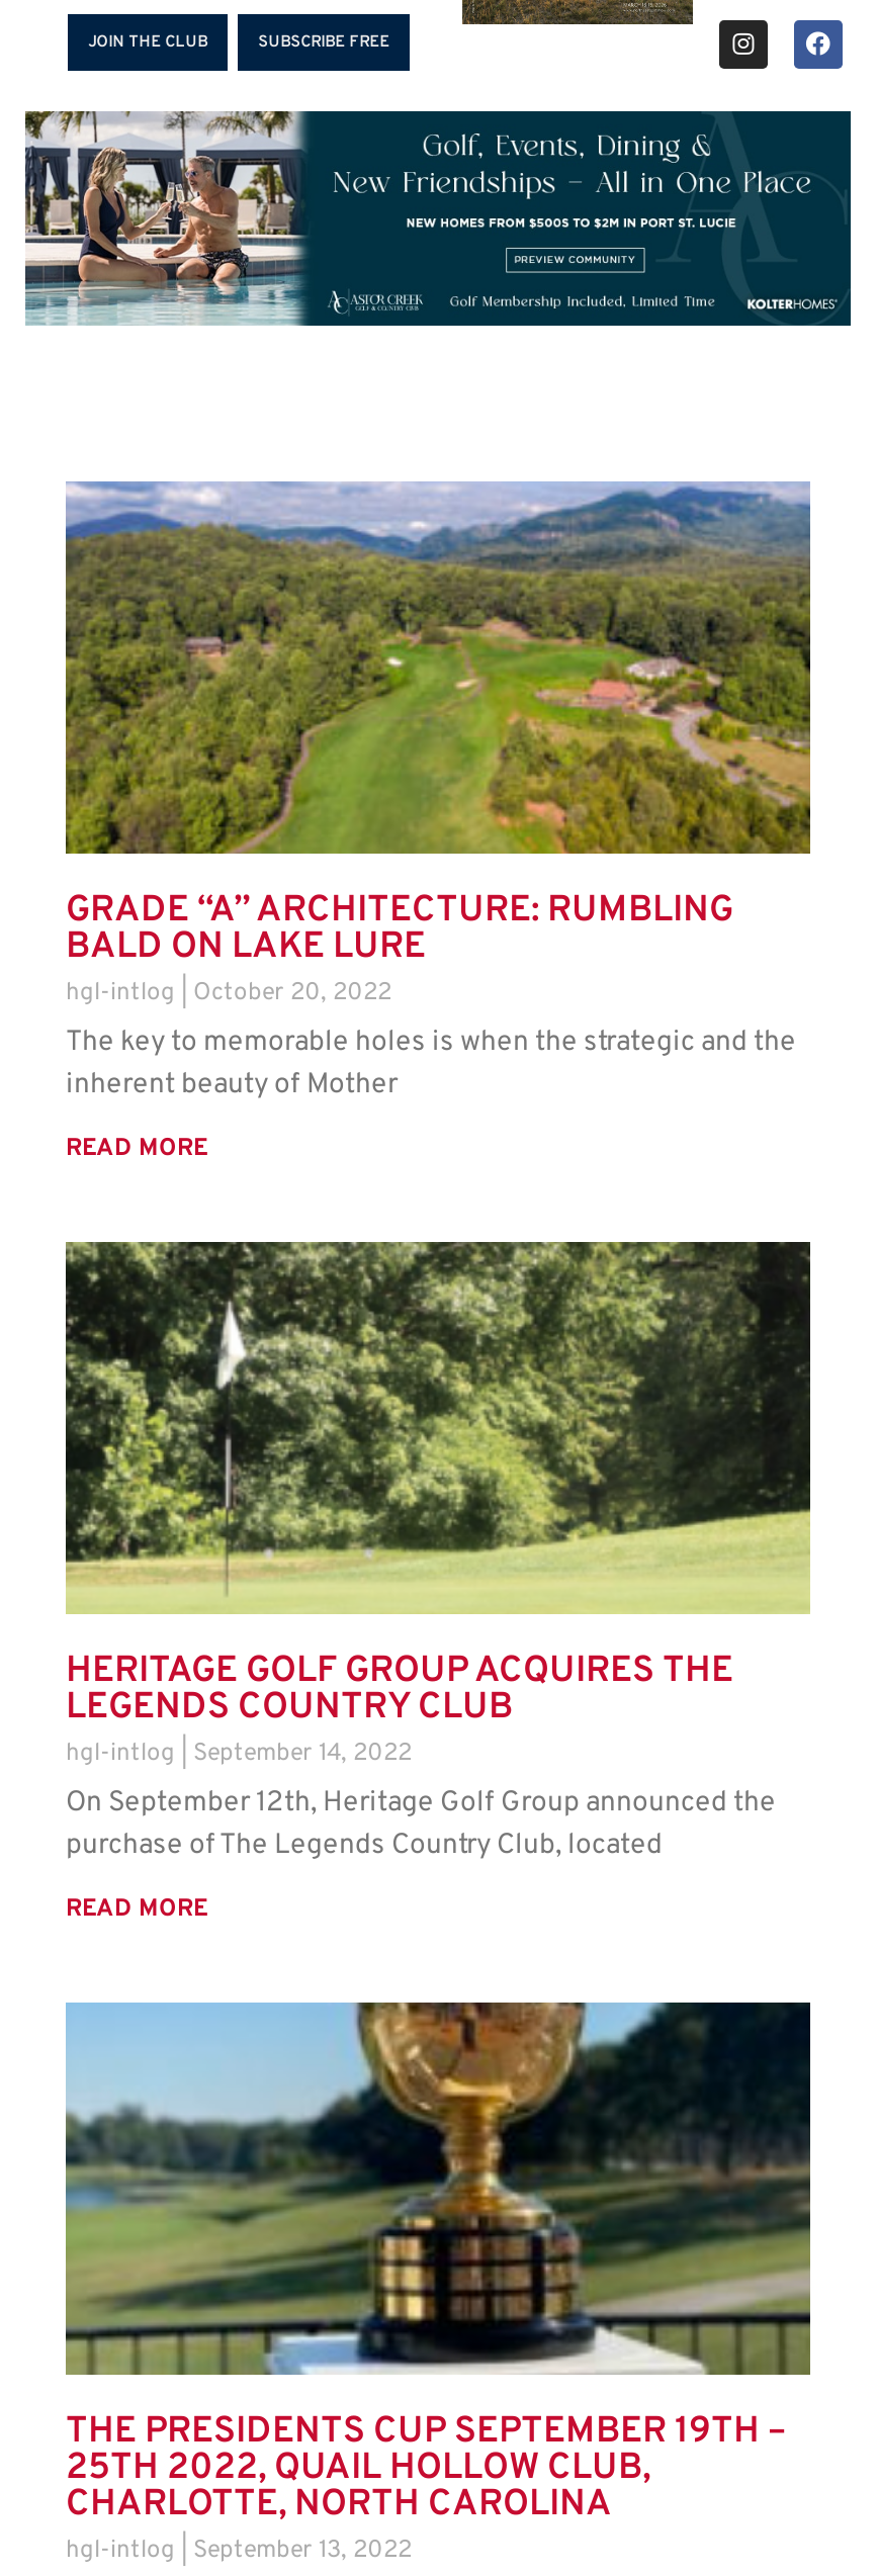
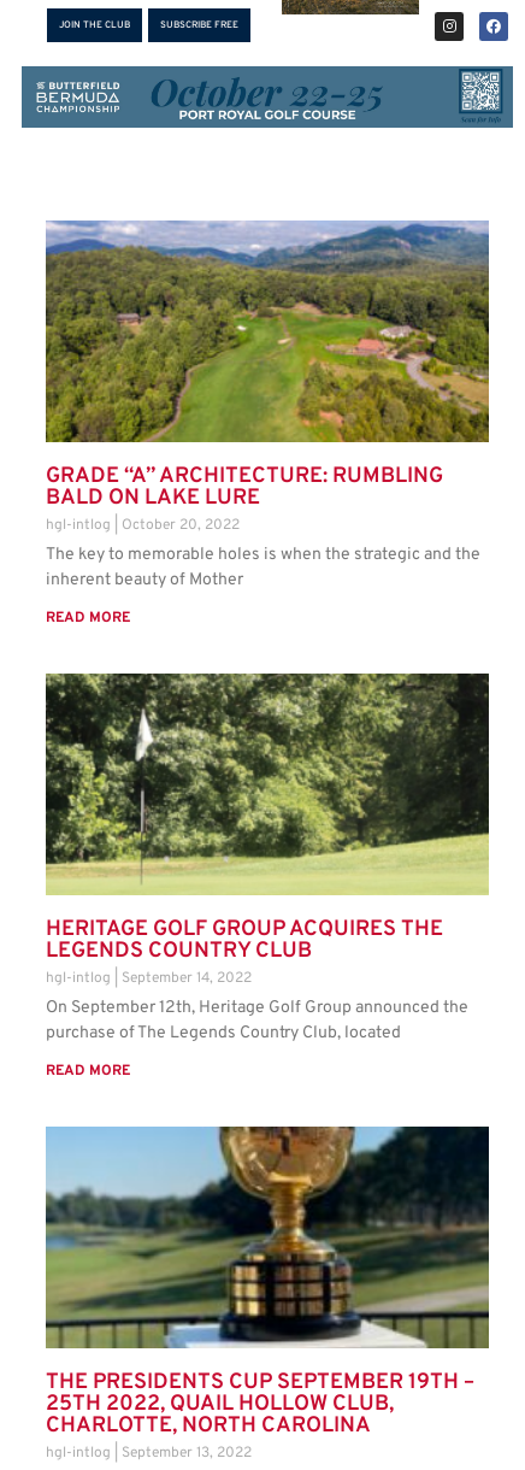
[23,109,853,326] [image] -> [22,65,513,128] [image]

